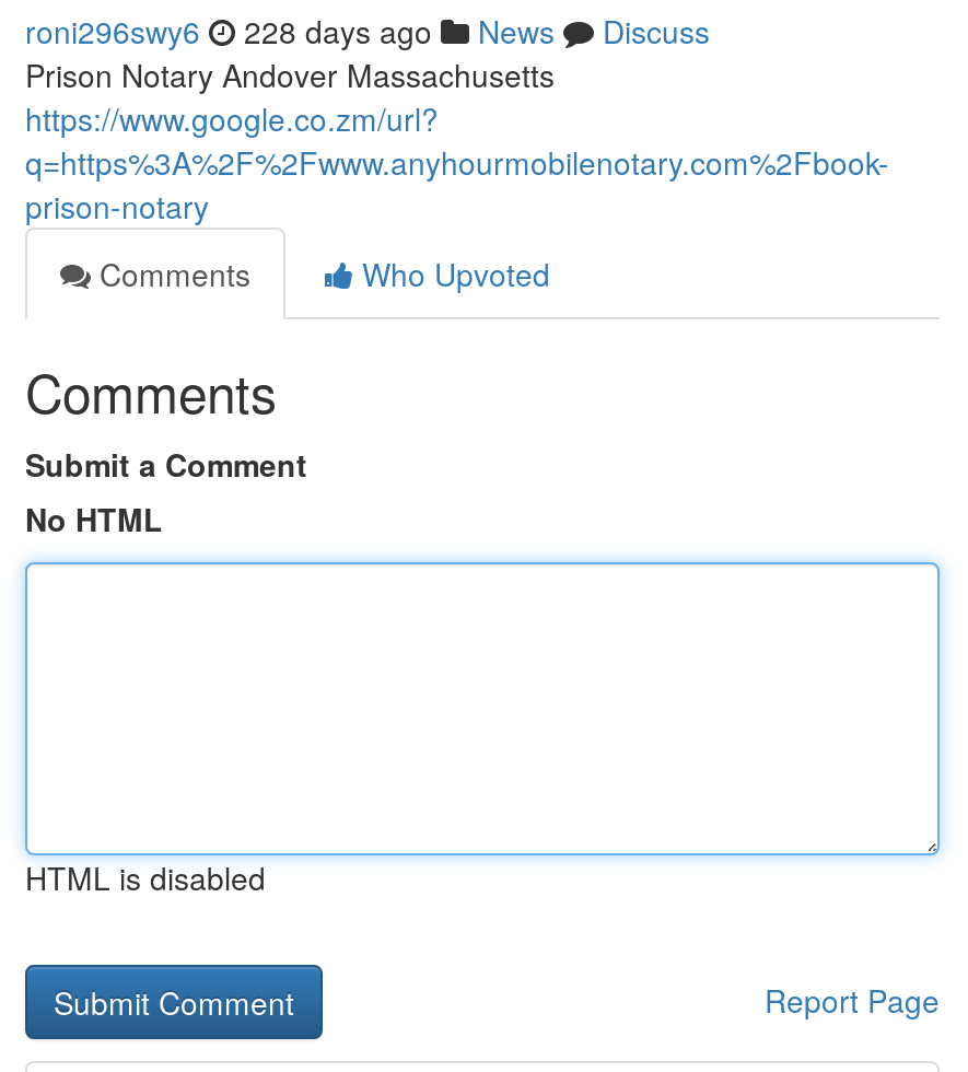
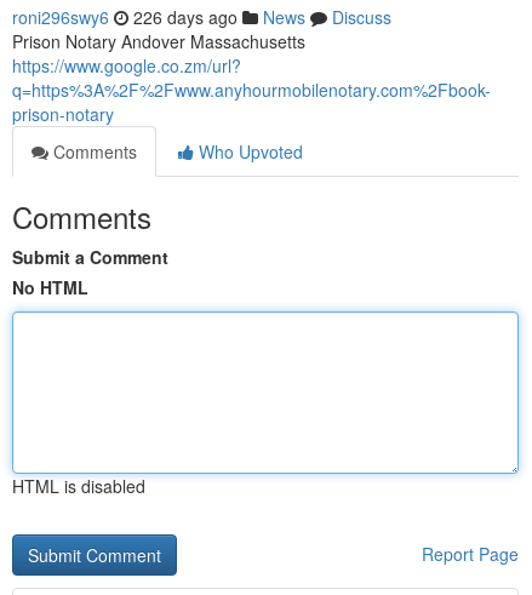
[25,9,710,53] roni296swy6 228 days ago News Discuss -> [12,5,391,29] roni296swy6 226 days ago News Discuss

